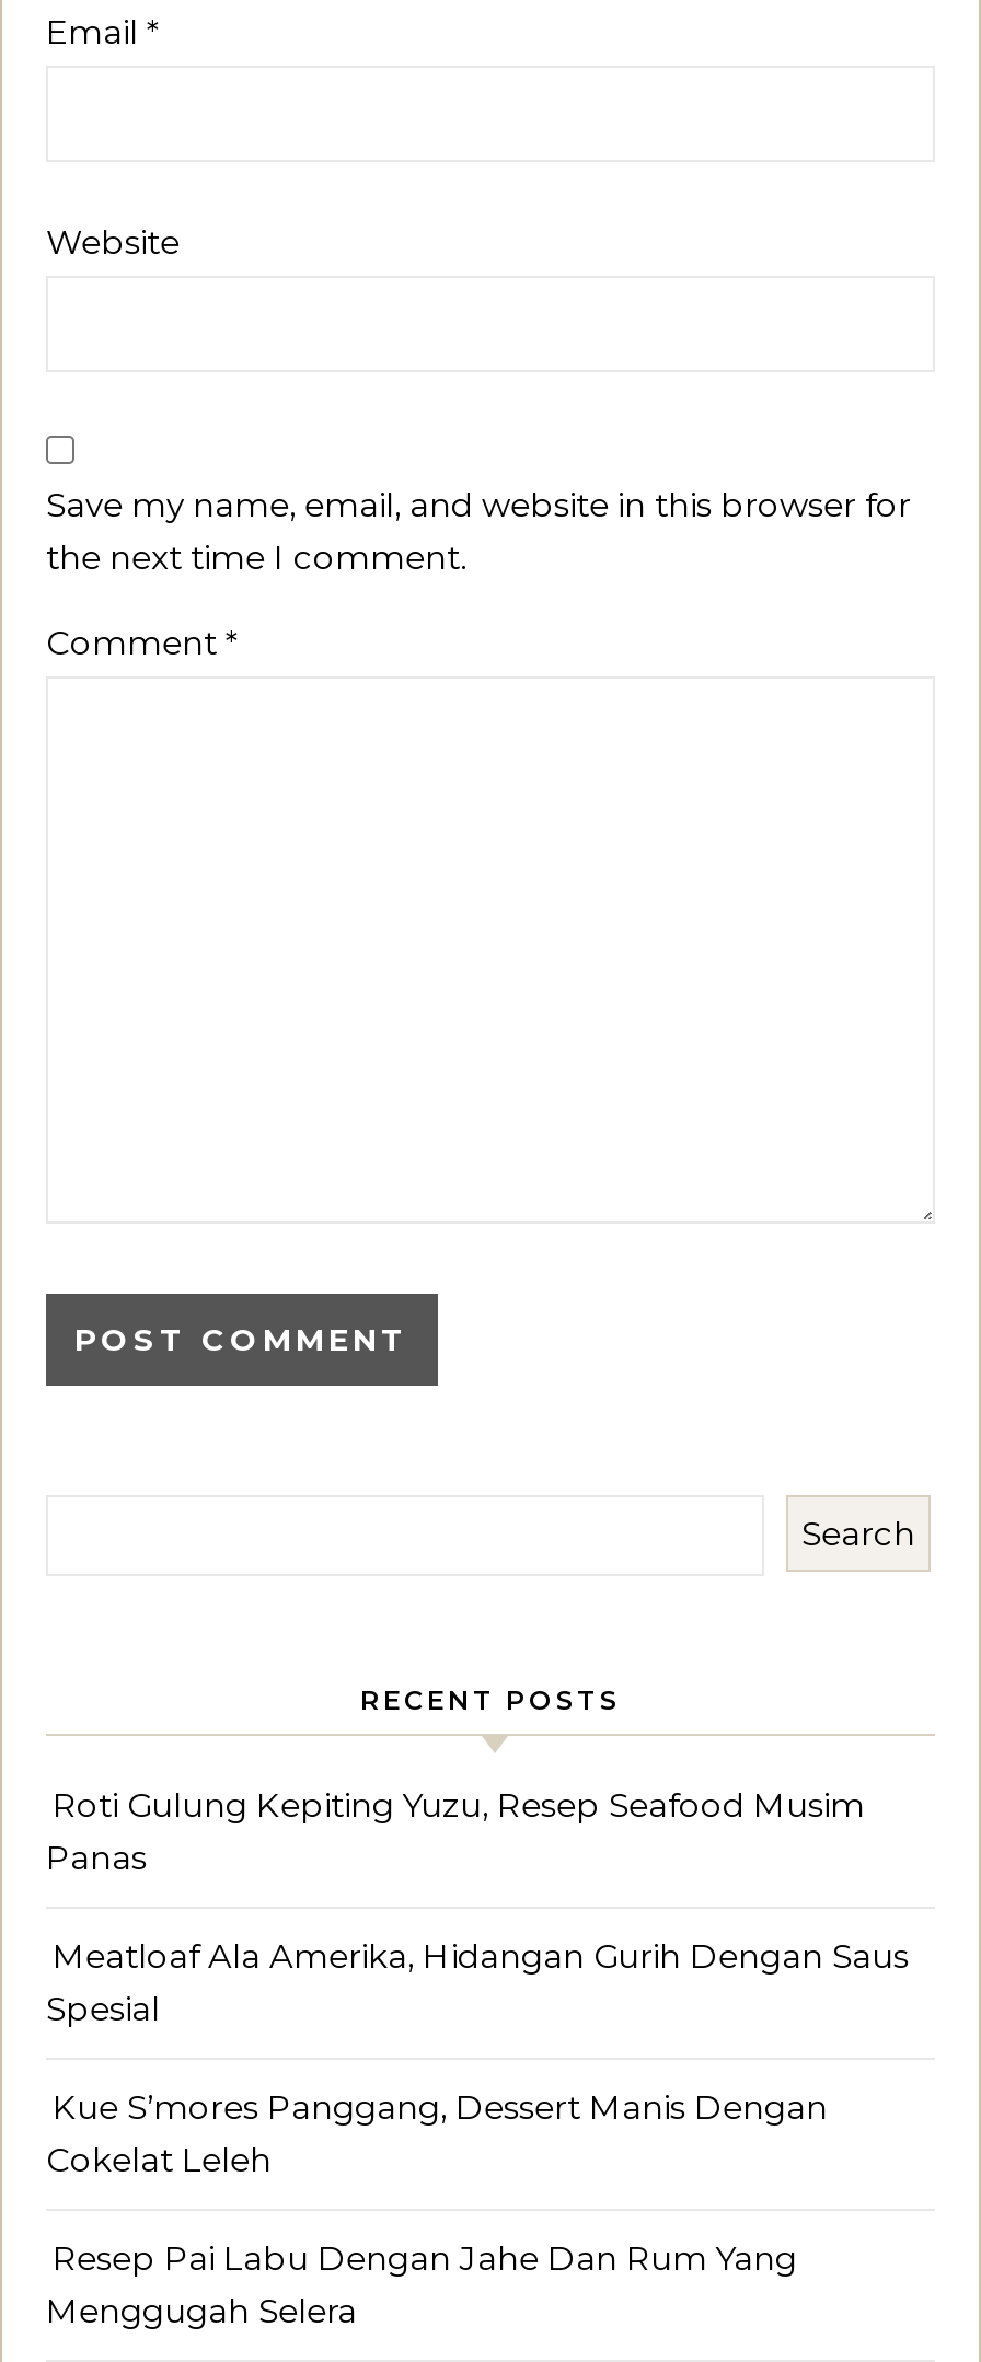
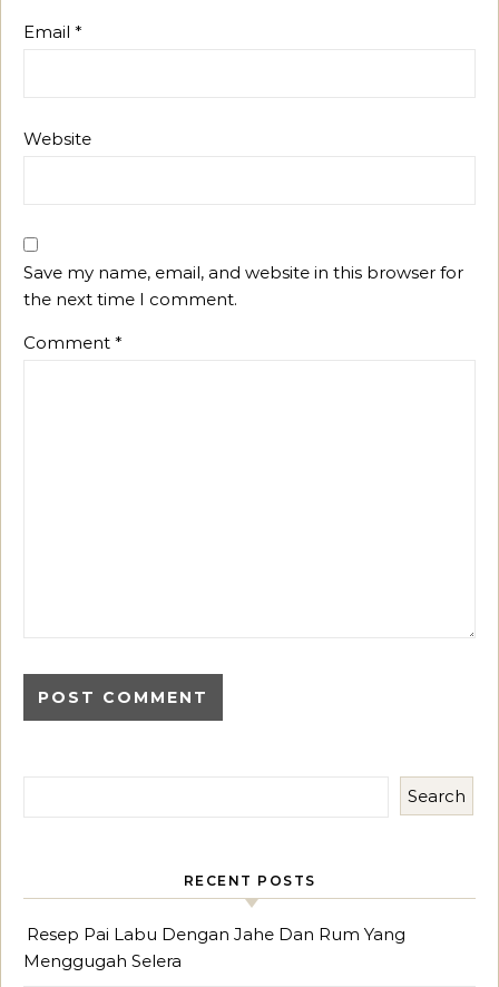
[46,1783,909,2179] Roti Gulung Kepiting Yuzu, Resep Seafood Musim | Panas | Meatloaf Ala Amerika, Hidangan Gurih Dengan Saus | Spesial | Kue S’mores Panggang, Dessert Manis Dengan | Cokelat Leleh -> none

